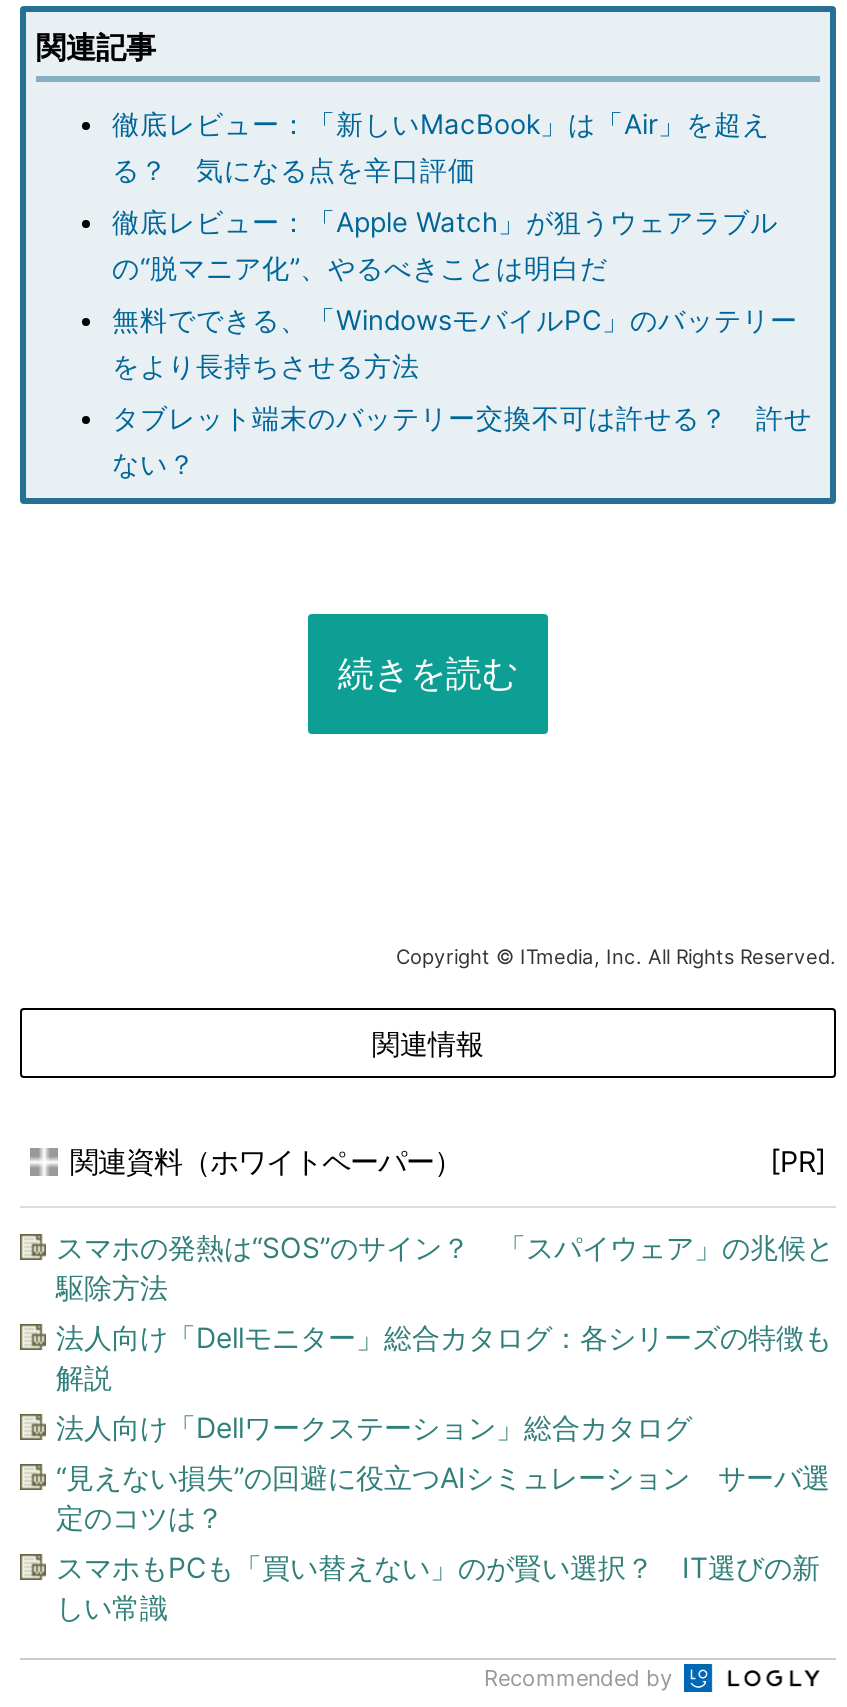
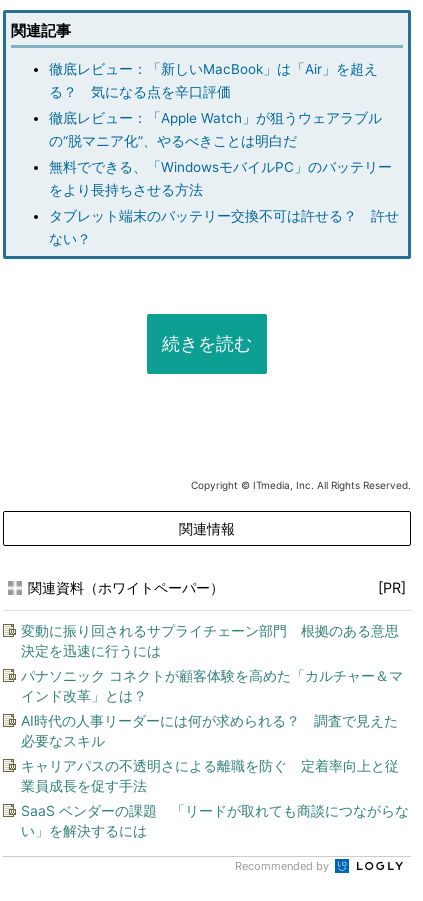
[56,1230,834,1304] スマホの発熱は“SOS”のサイン？ 「スパイウェア」の兆候と | 駆除方法 -> [21,622,399,659] 変動に振り回されるサプライチェーン部門 根拠のある意思 | 決定を迅速に行うには
[56,1320,832,1394] 法人向け「Dellモニター」総合カタログ：各シリーズの特徴も | 解説 -> [21,667,403,704] パナソニック コネクトが顧客体験を高めた「カルチャー＆マ | インド改革」とは？
[56,1410,692,1444] 法人向け「Dellワークステーション」総合カタログ -> [21,712,398,749] AI時代の人事リーダーには何が求められる？ 調査で見えた | 必要なスキル
[56,1460,830,1534] “見えない損失”の回避に役立つAIシミュレーション サーバ選 | 定のコツは？ -> [21,757,399,794] キャリアパスの不透明さによる離職を防ぐ 定着率向上と従 | 業員成長を促す手法
[56,1550,820,1624] スマホもPCも「買い替えない」のが賢い選択？ IT選びの新 | しい常識 -> [21,802,409,839] SaaS ベンダーの課題 「リードが取れても商談につながらな | い」を解決するには

